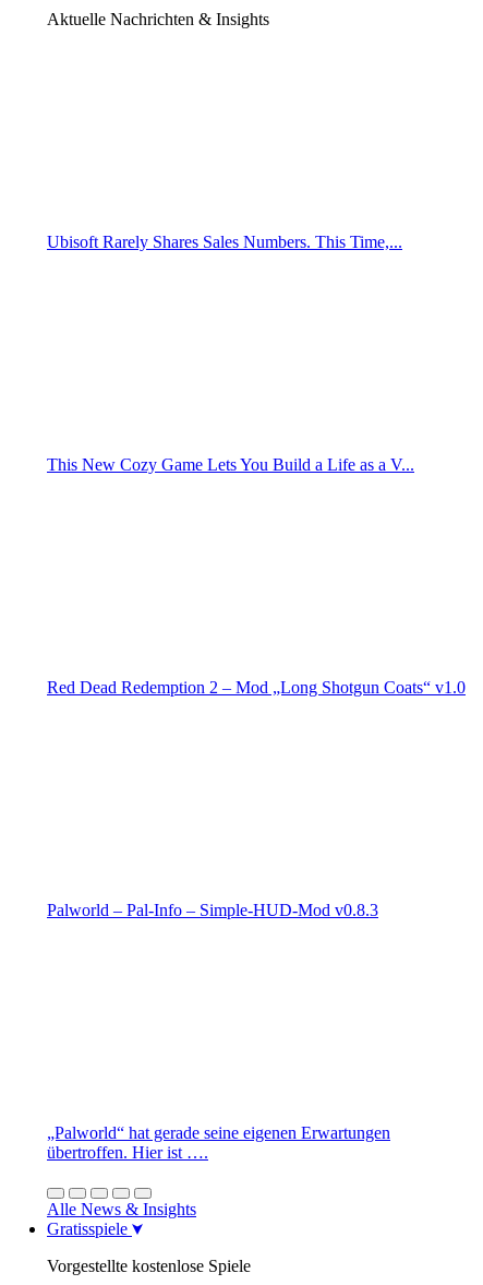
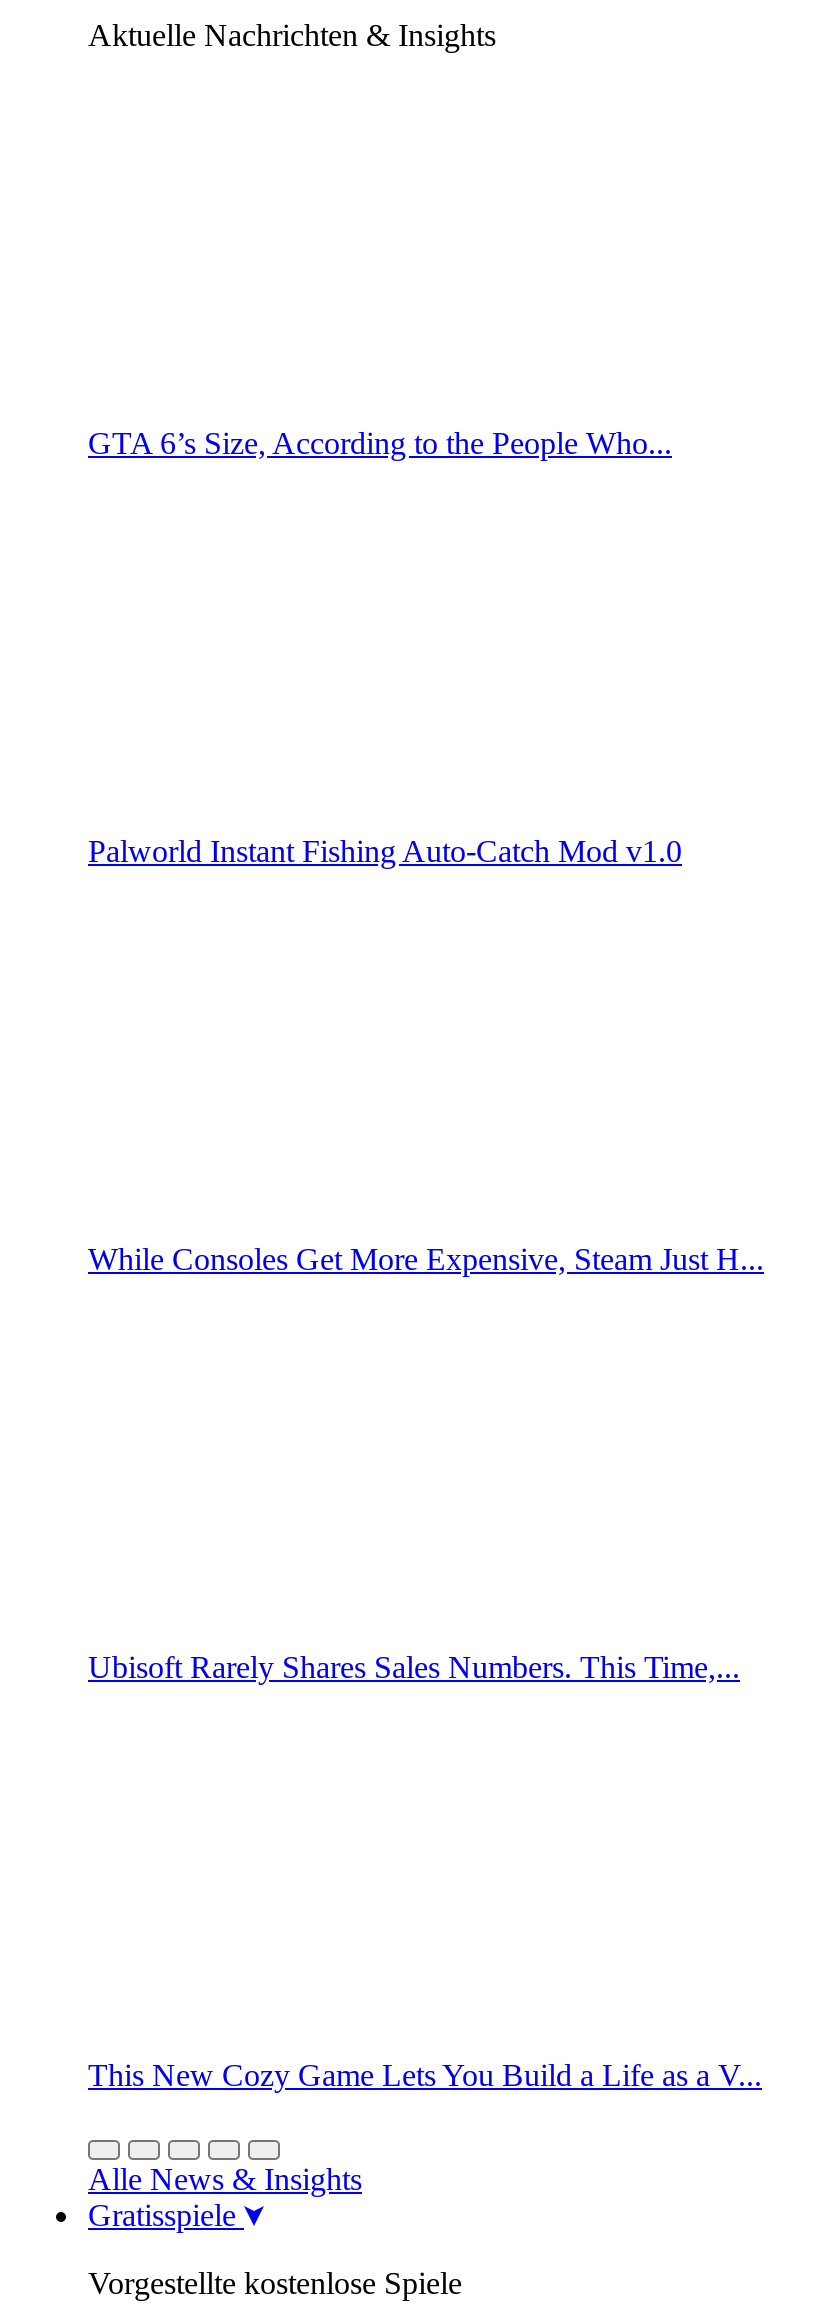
none -> [88,426,672,460] GTA 6’s Size, According to the People Who...
none -> [88,834,682,868] Palworld Instant Fishing Auto-Catch Mod v1.0
none -> [88,1242,764,1276] While Consoles Get More Expensive, Steam Just H...
moved [47,233,414,474] -> [88,1650,762,2092]: Ubisoft Rarely Shares Sales Numbers. This Time,... | This New Cozy Game Lets You Build a Life as a V...
[47,678,466,697] Red Dead Redemption 2 – Mod „Long Shotgun Coats“ v1.0 -> none
[47,901,378,919] Palworld – Pal-Info – Simple-HUD-Mod v0.8.3 -> none
[47,1123,390,1162] „Palworld“ hat gerade seine eigenen Erwartungen | übertroffen. Hier ist …. -> none

